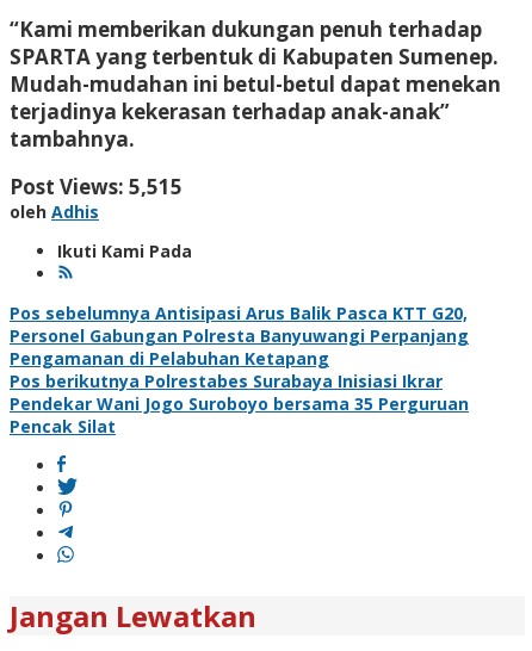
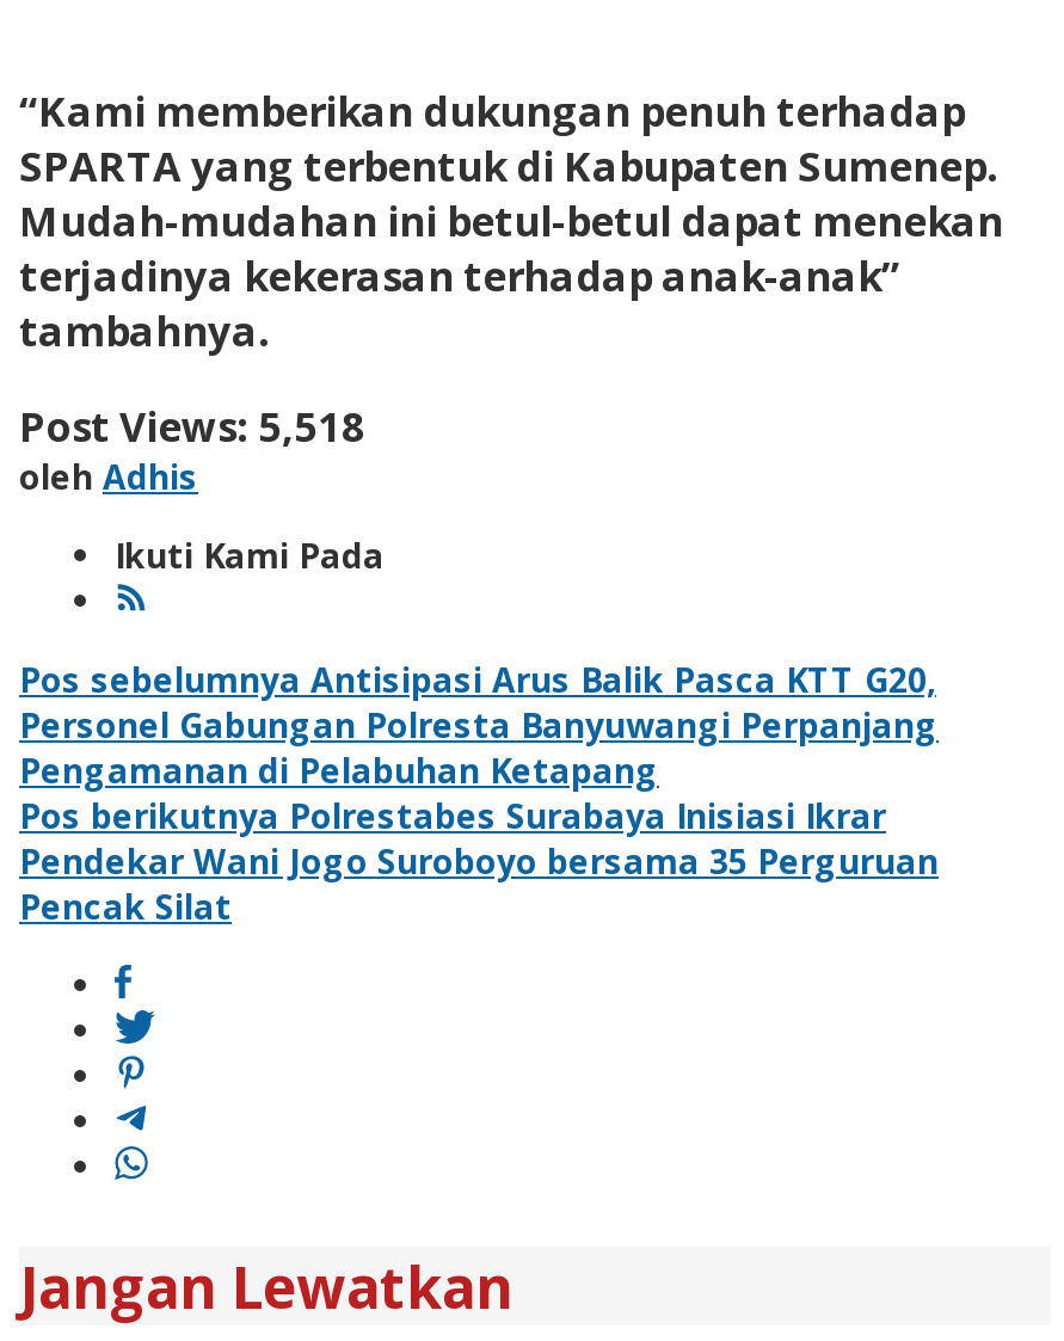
[10,173,183,200] Post Views: 5,515 -> [19,398,365,453] Post Views: 5,518

